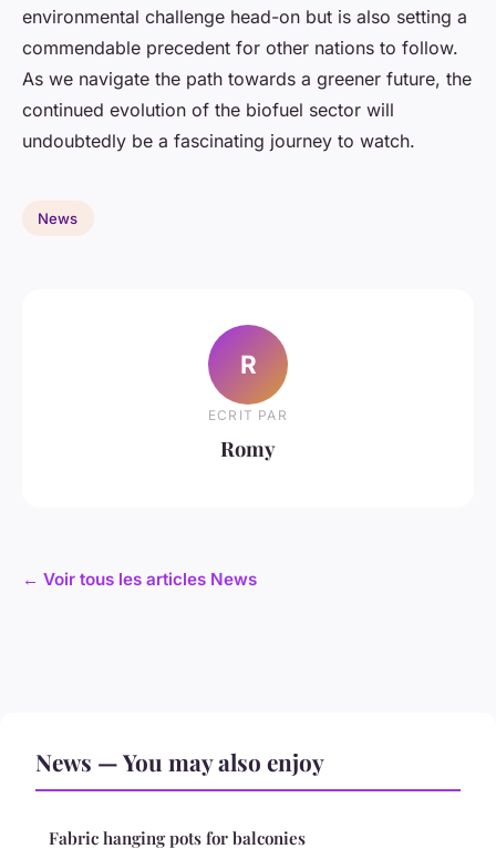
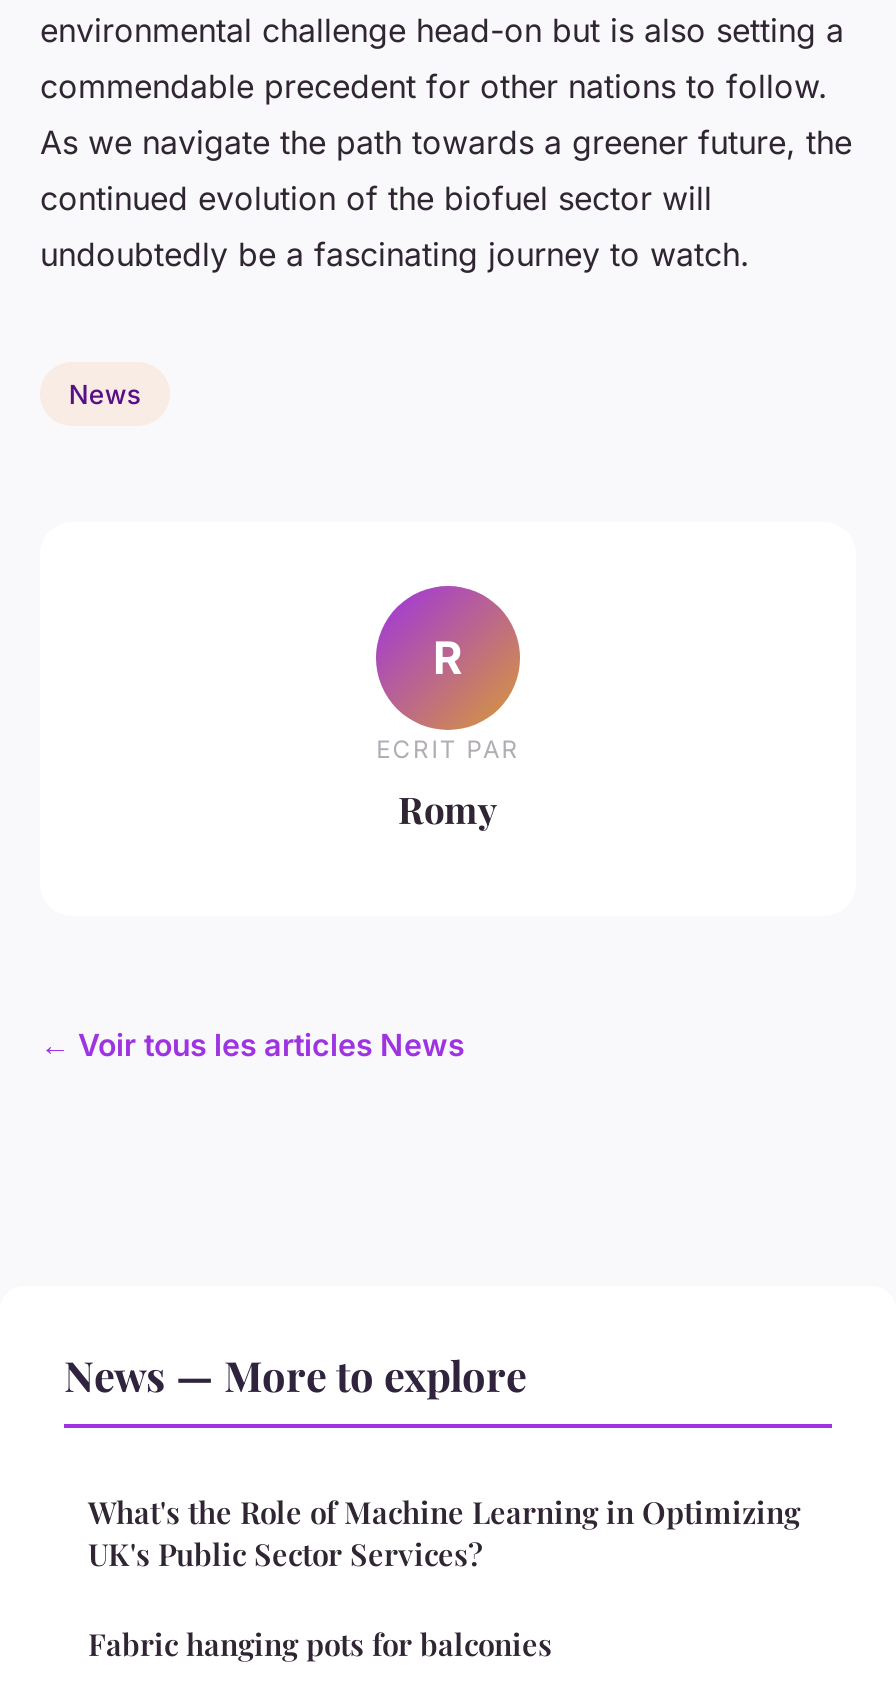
[35,746,324,777] News — You may also enjoy -> [64,1346,800,1574] News — More to explore | What's the Role of Machine Learning in Optimizing | UK's Public Sector Services?

